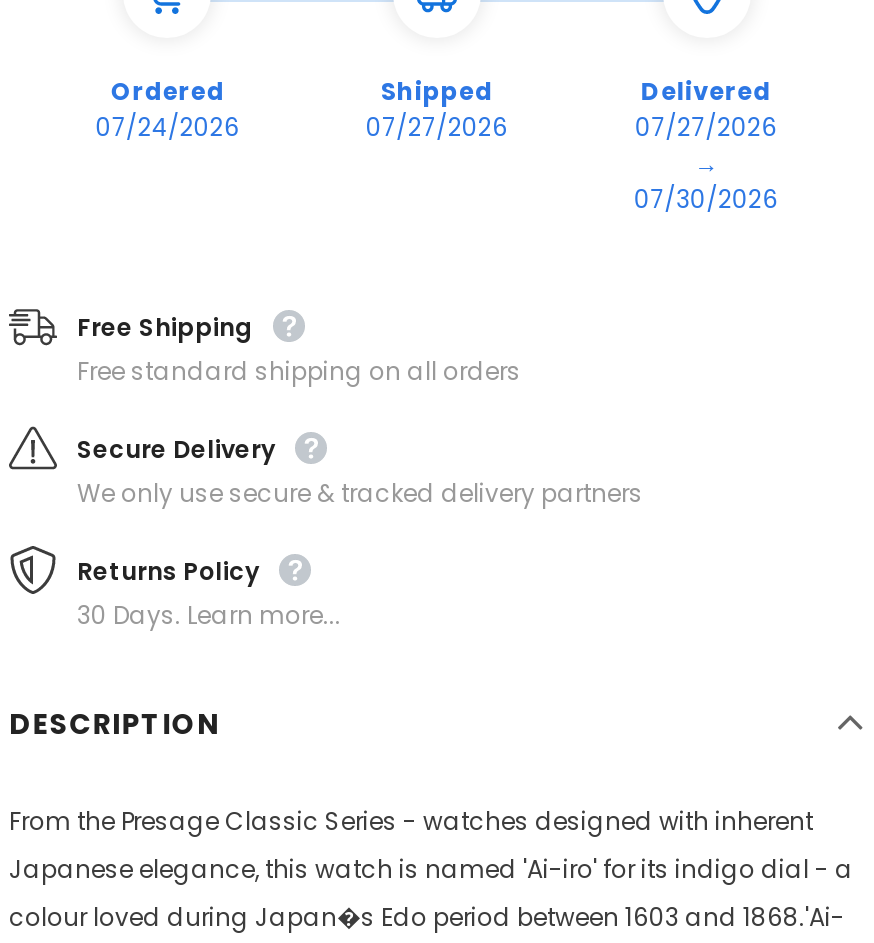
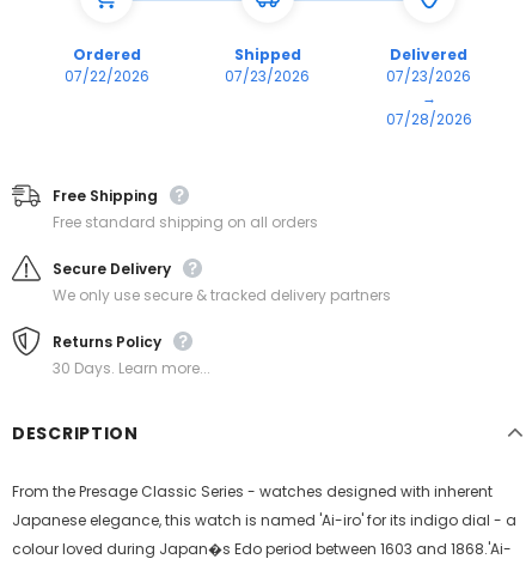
[96,110,240,144] 07/24/2026 -> [64,66,149,86] 07/22/2026
[366,110,508,144] 07/27/2026 -> [225,66,310,86] 07/23/2026
[635,110,777,144] 07/27/2026 -> [386,66,471,86] 07/23/2026
[634,182,778,216] 07/30/2026 -> [386,109,472,129] 07/28/2026

